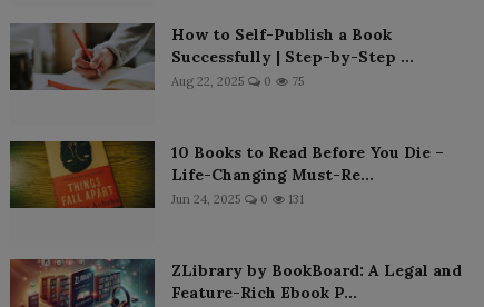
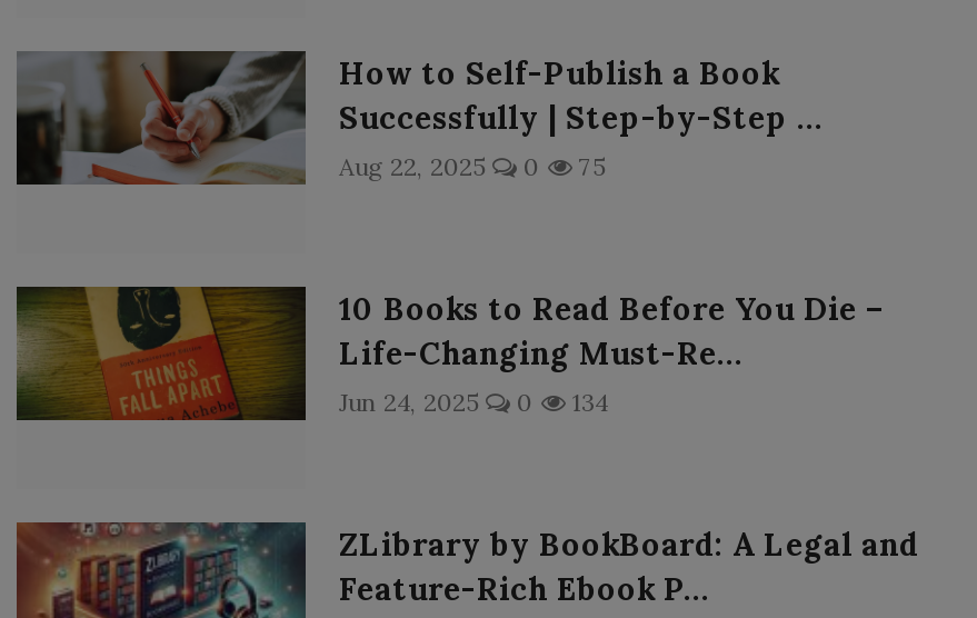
[171,191,304,207] Jun 24, 2025 0 131 -> [339,386,608,417] Jun 24, 2025 0 134

